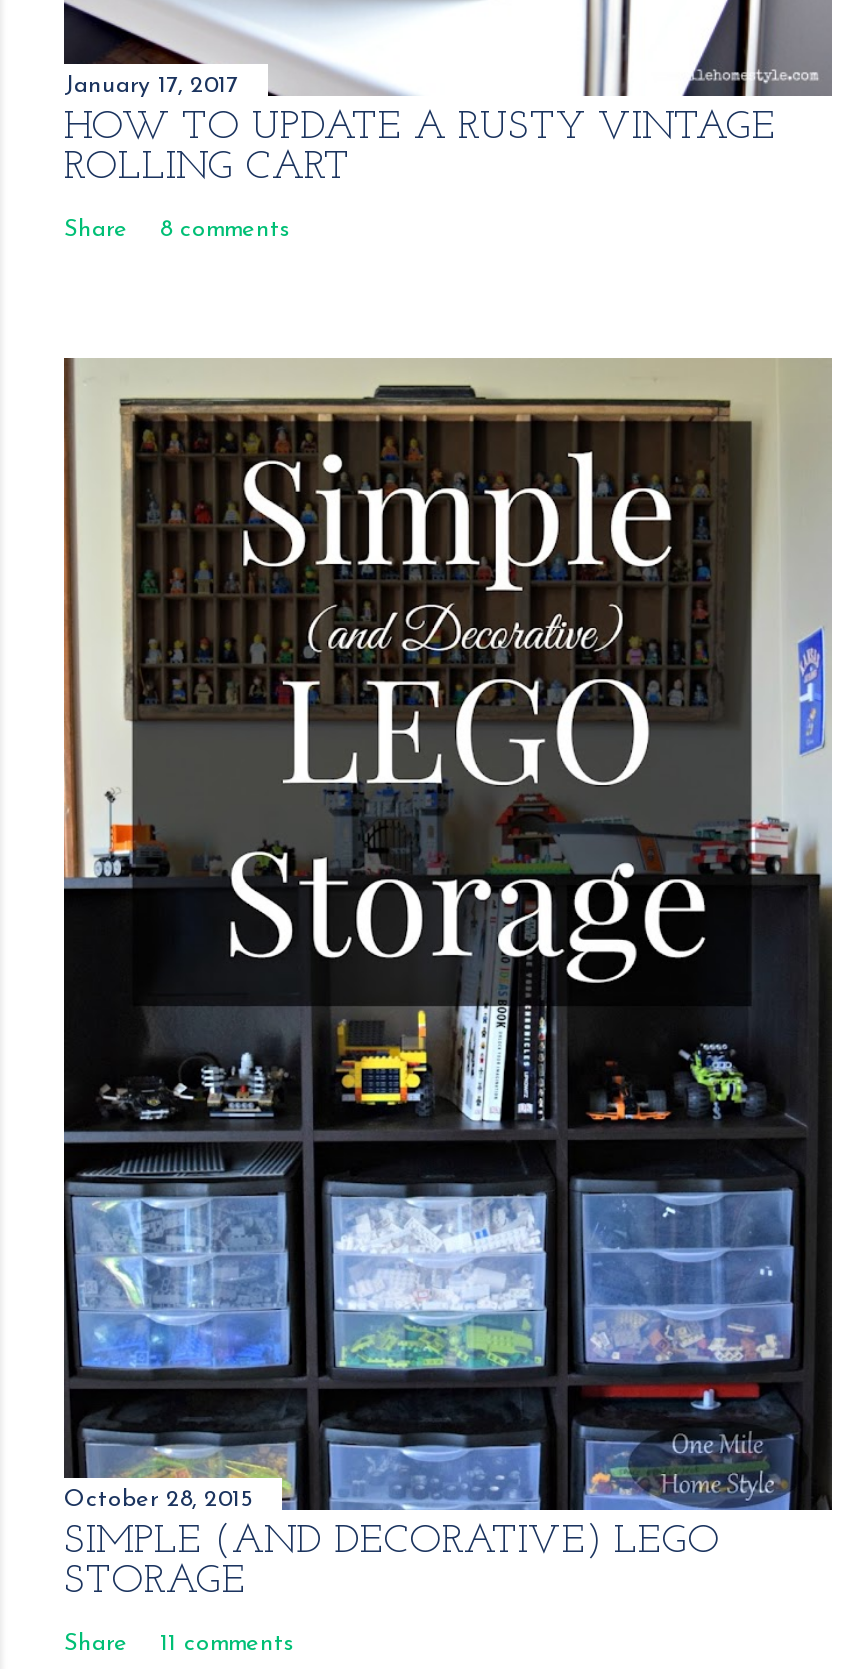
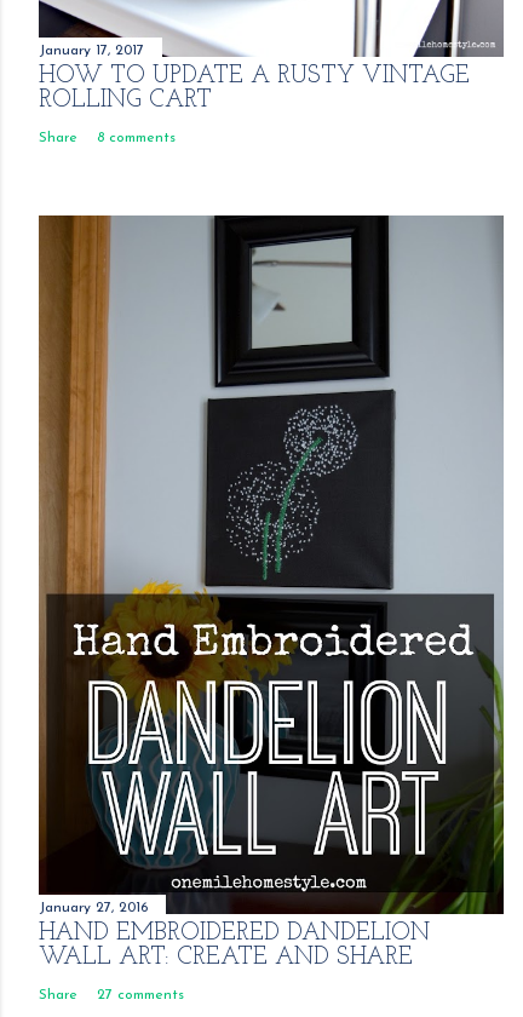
[62,356,834,1601] [image] | October 28, 2015 | SIMPLE (AND DECORATIVE) LEGO | STORAGE -> [38,214,505,970] [image] | January 27, 2016 | HAND EMBROIDERED DANDELION | WALL ART: CREATE AND SHARE
[64,1631,294,1655] Share 11 comments -> [39,988,184,1002] Share 27 comments

